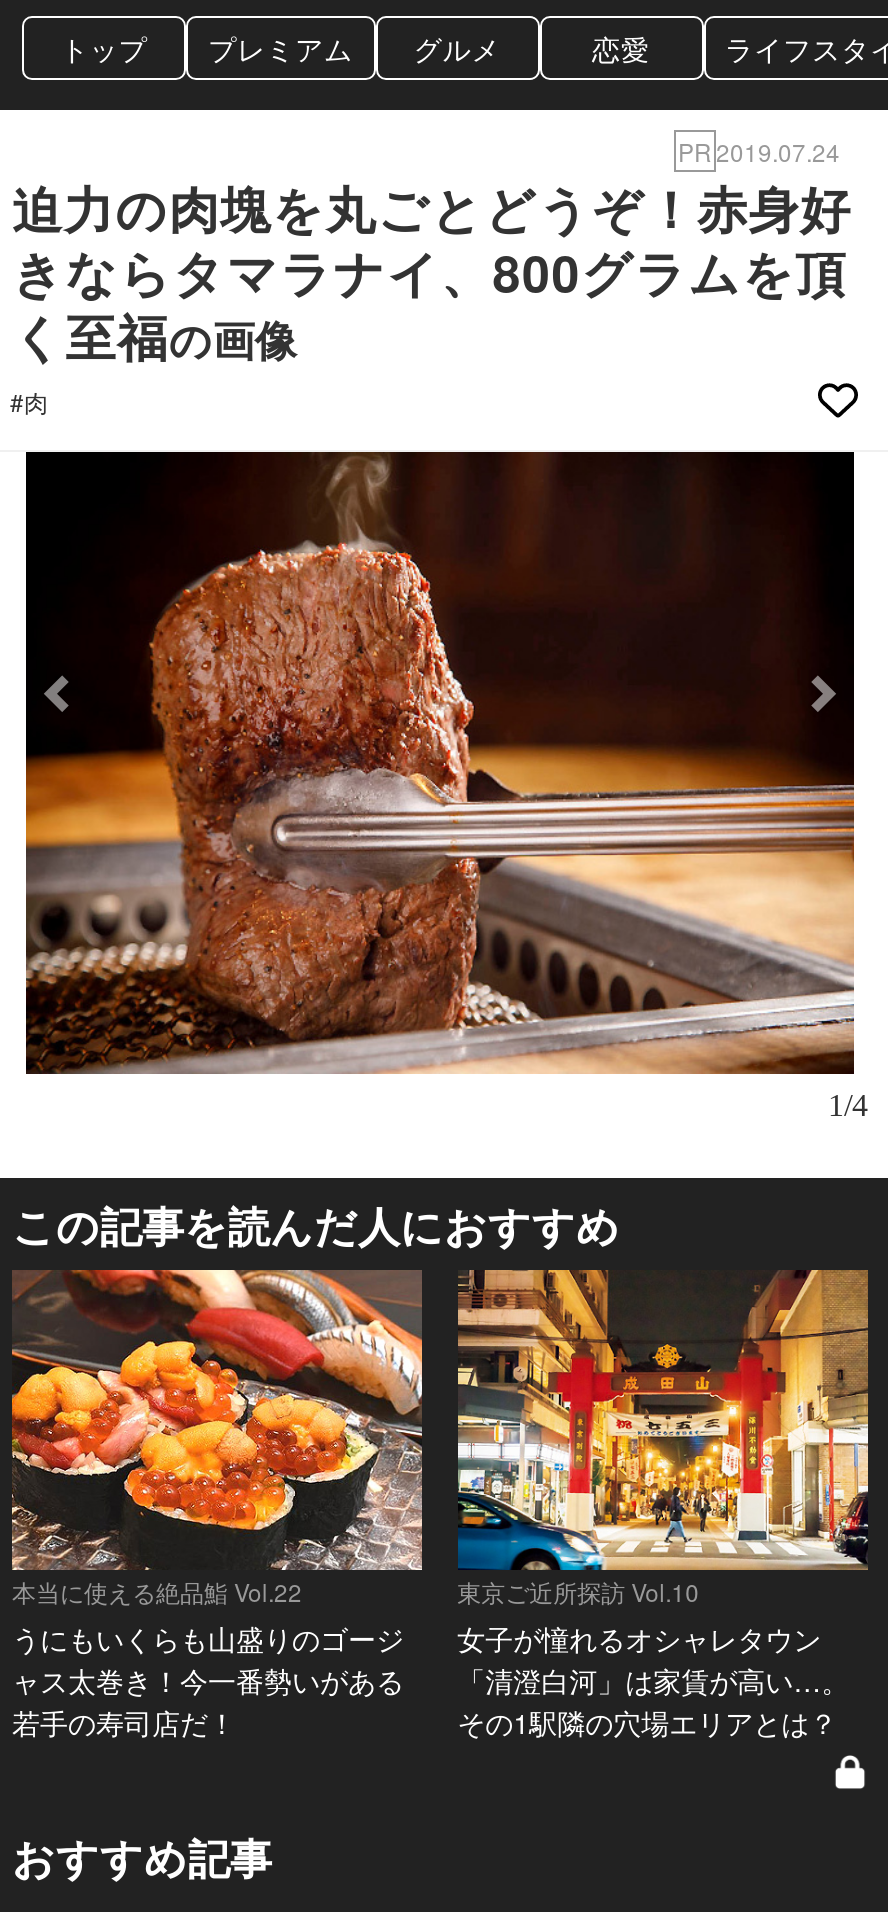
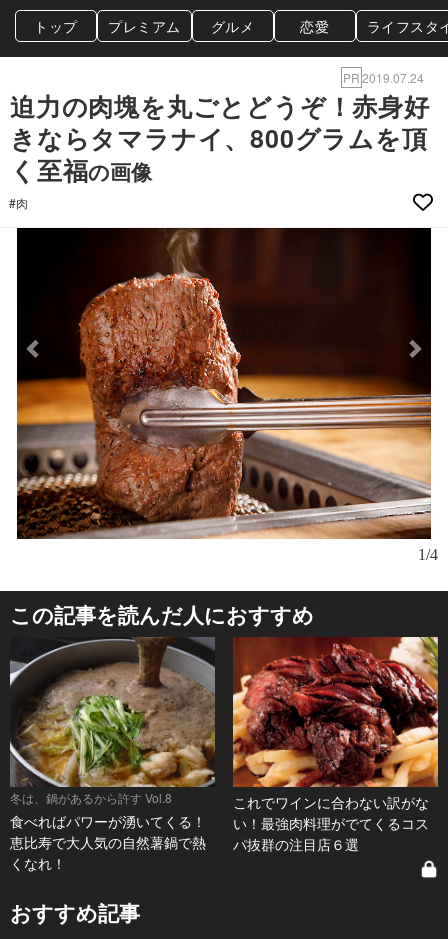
[10,1268,424,1742] [image] | 本当に使える絶品鮨 Vol.22 | うにもいくらも山盛りのゴージ | ャス太巻き！今一番勢いがある | 若手の寿司店だ！ -> [9,637,215,873] [image] | 冬は、鍋があるから許す Vol.8 | 食べればパワーが湧いてくる！ | 恵比寿で大人気の自然薯鍋で熱 | くなれ！
[456,1268,870,1742] [image] | 東京ご近所探訪 Vol.10 | 女子が憧れるオシャレタウン | 「清澄白河」は家賃が高い…。 | その1駅隣の穴場エリアとは？ -> [232,636,439,854] [image] | これでワインに合わない訳がな | い！最強肉料理がでてくるコス | パ抜群の注目店６選

